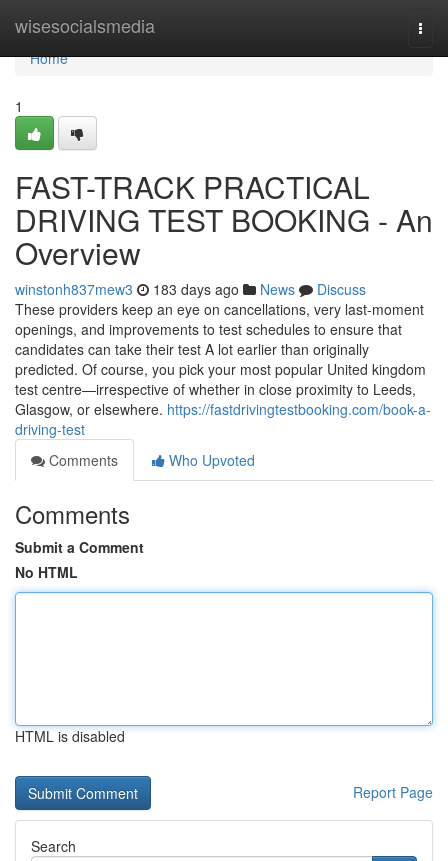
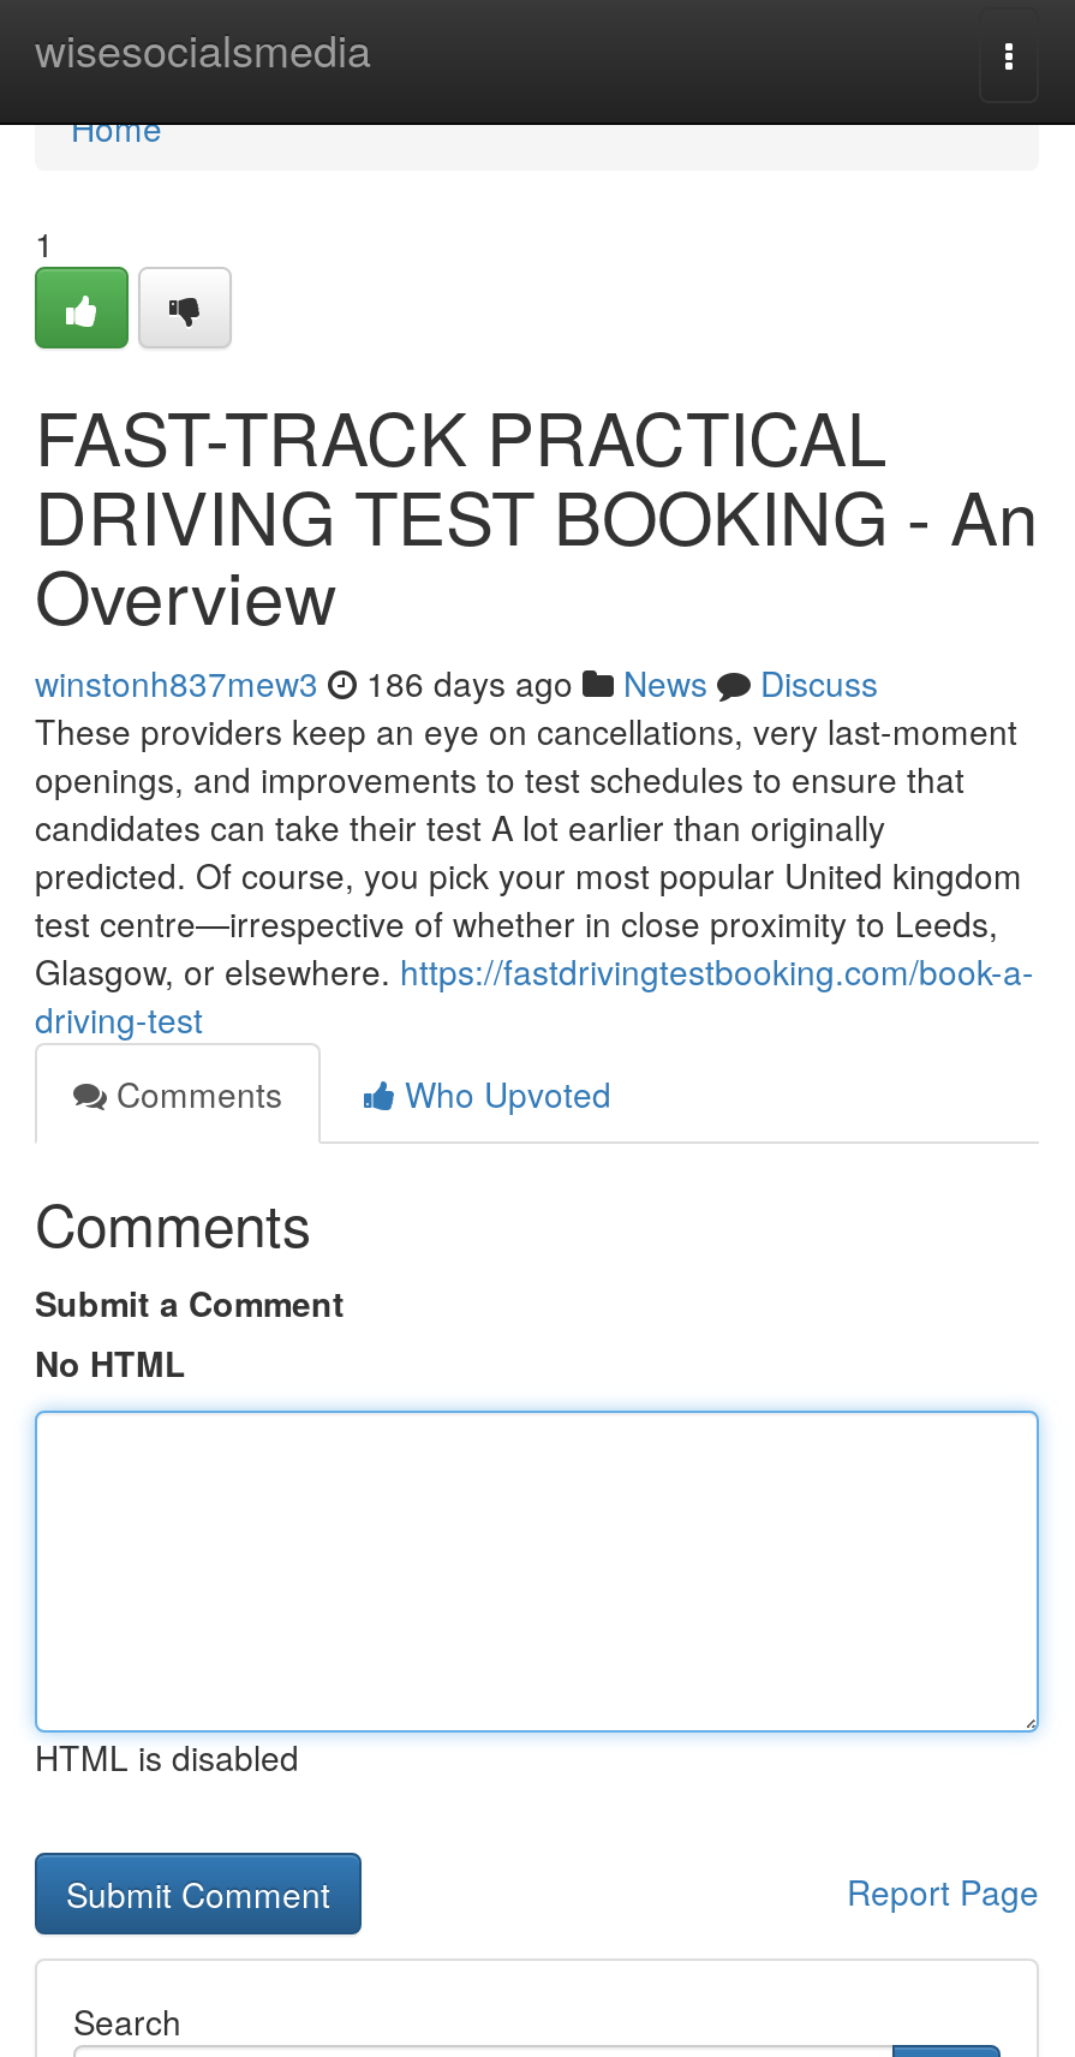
[15,279,366,299] winstonh837mew3 183 days ago News Discuss -> [35,658,878,706] winstonh837mew3 186 days ago News Discuss

